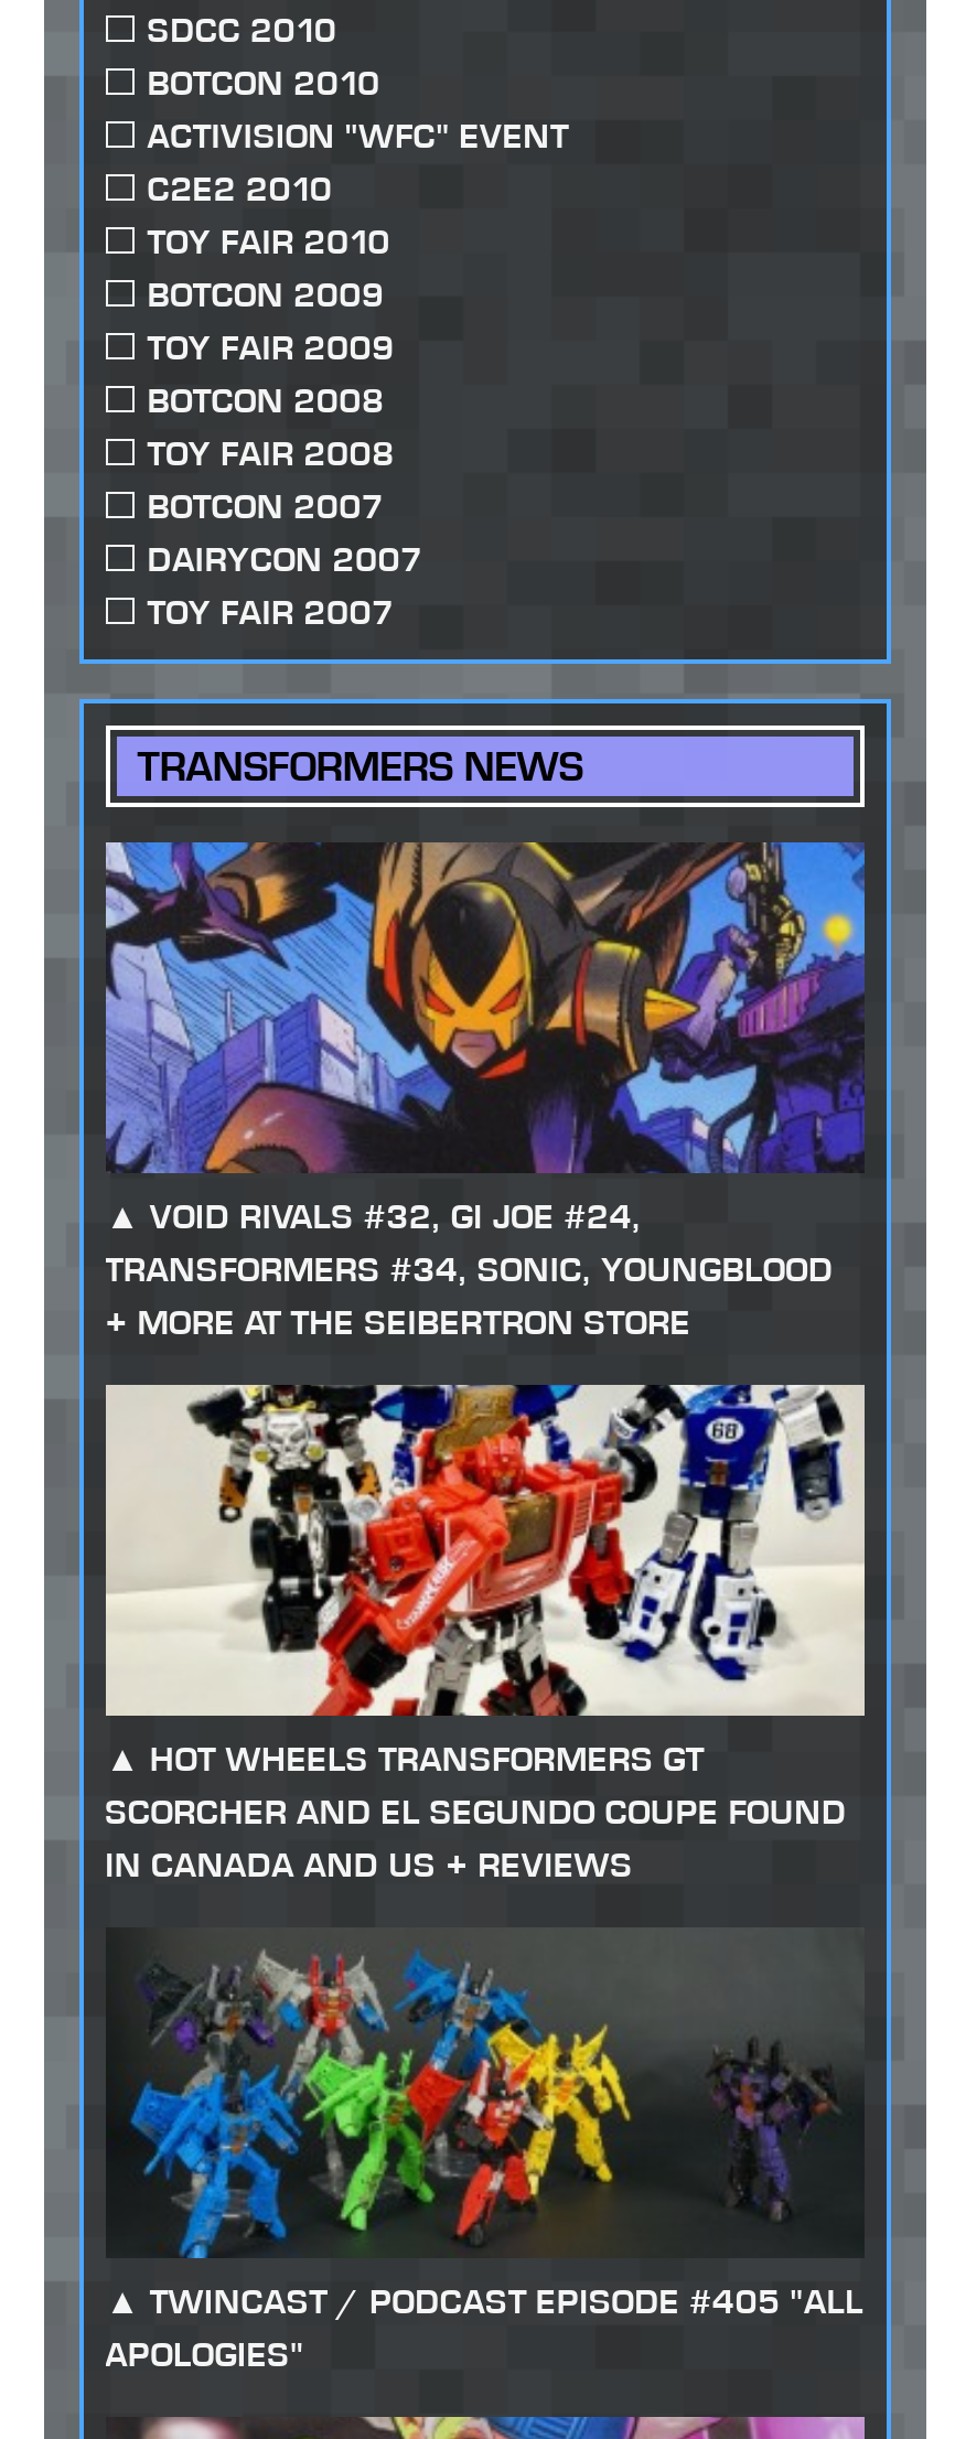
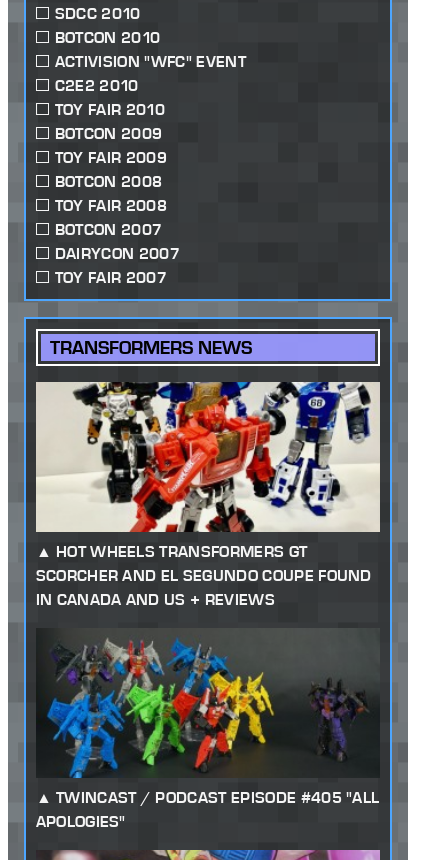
[104,840,867,1342] [image] | VOID RIVALS #32, GI JOE #24, | TRANSFORMERS #34, SONIC, YOUNGBLOOD | + MORE AT THE SEIBERTRON STORE -> none

